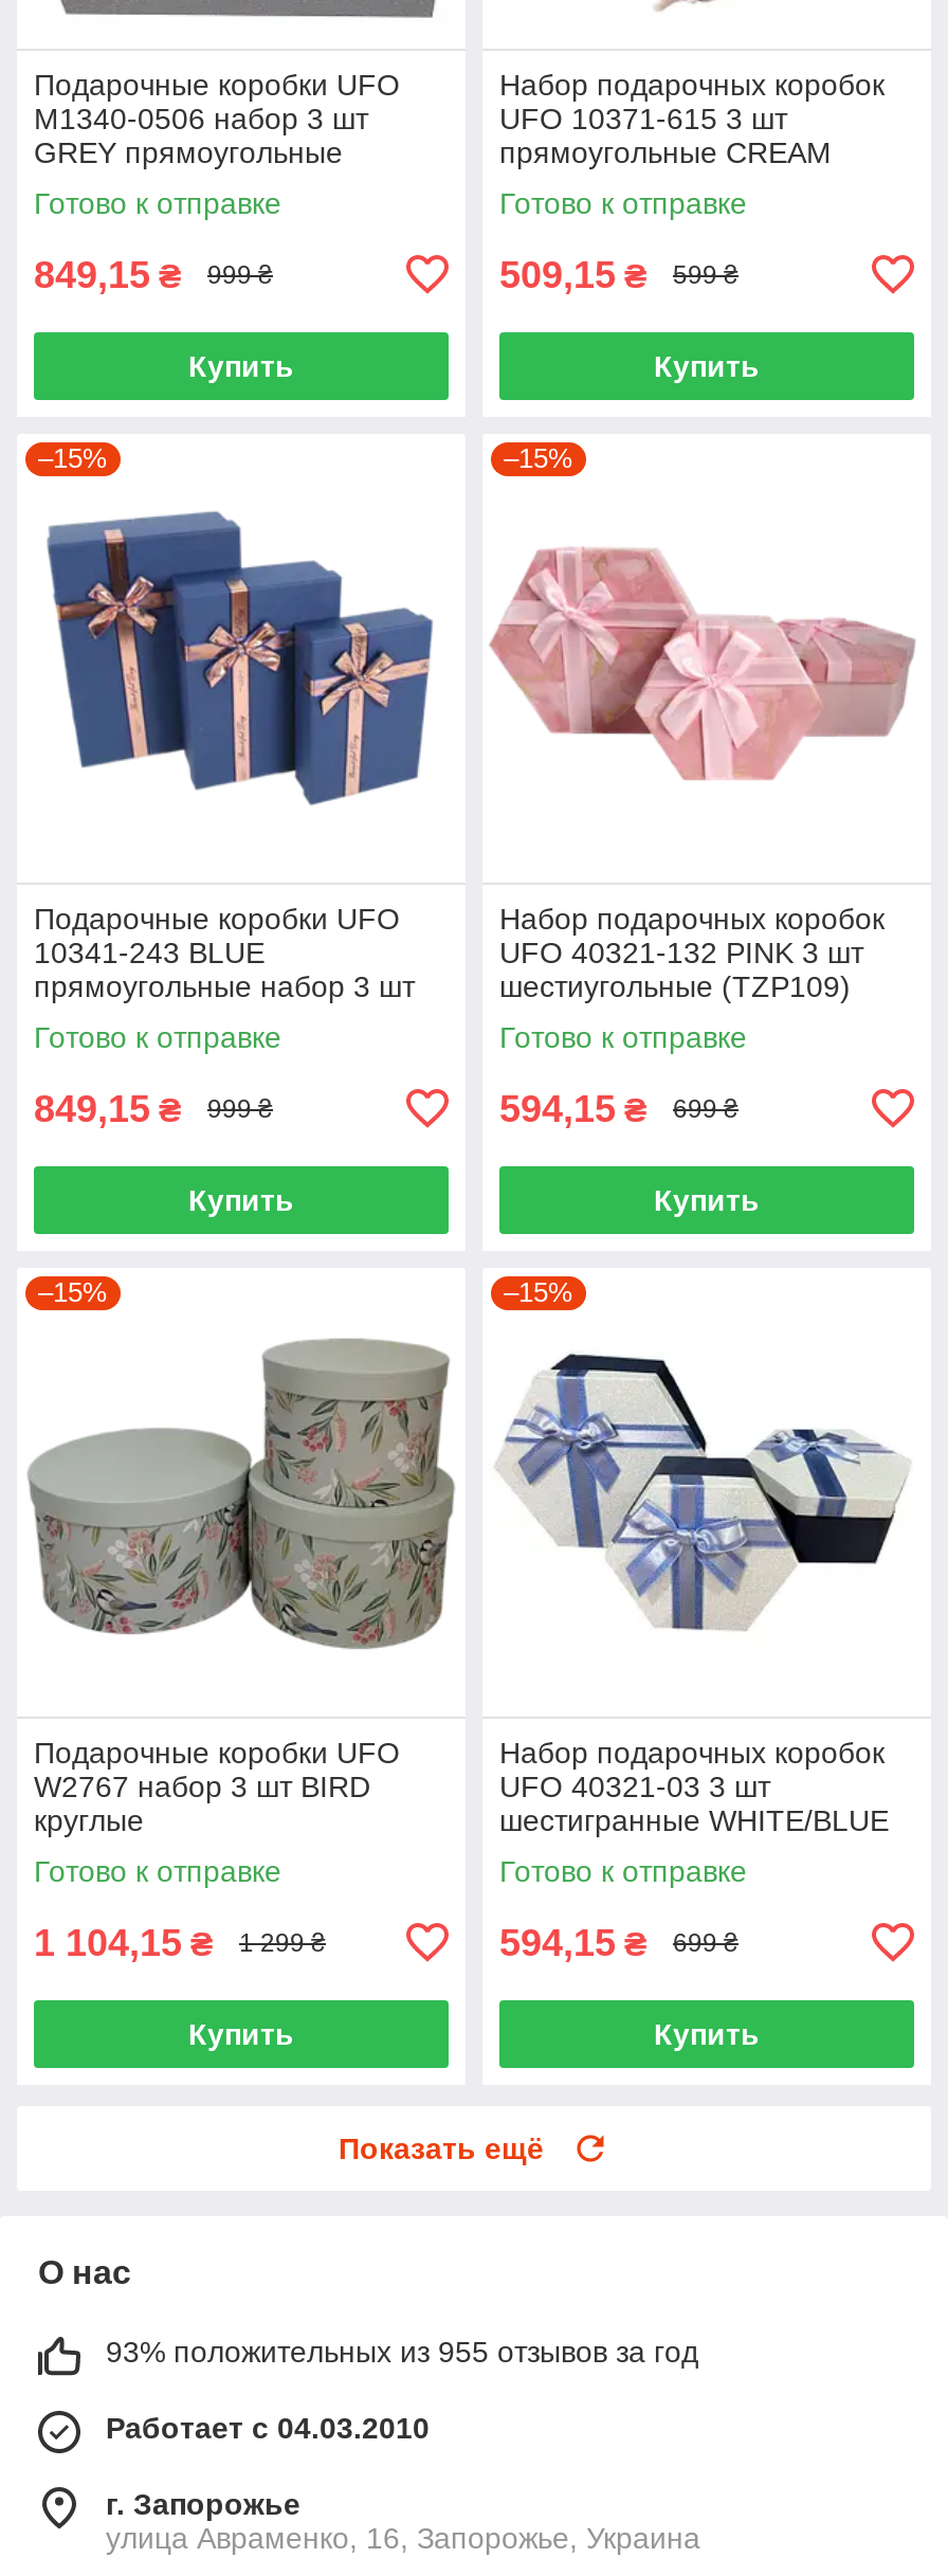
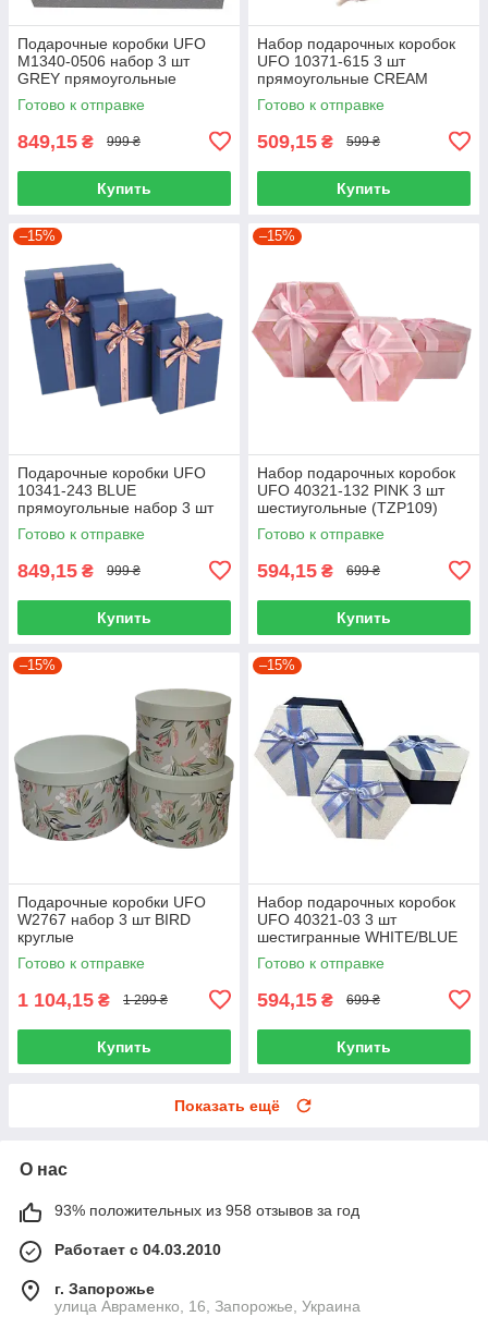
[106,2334,698,2368] 93% положительных из 955 отзывов за год -> [54,1201,359,1219] 93% положительных из 958 отзывов за год

